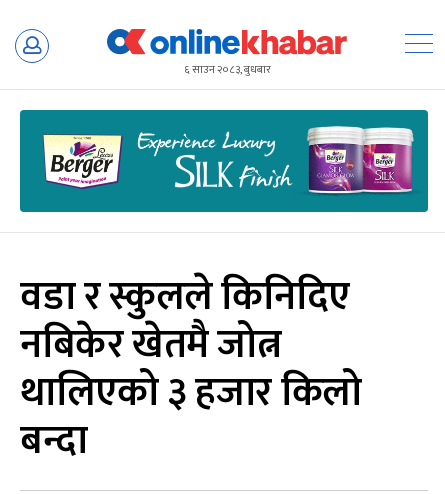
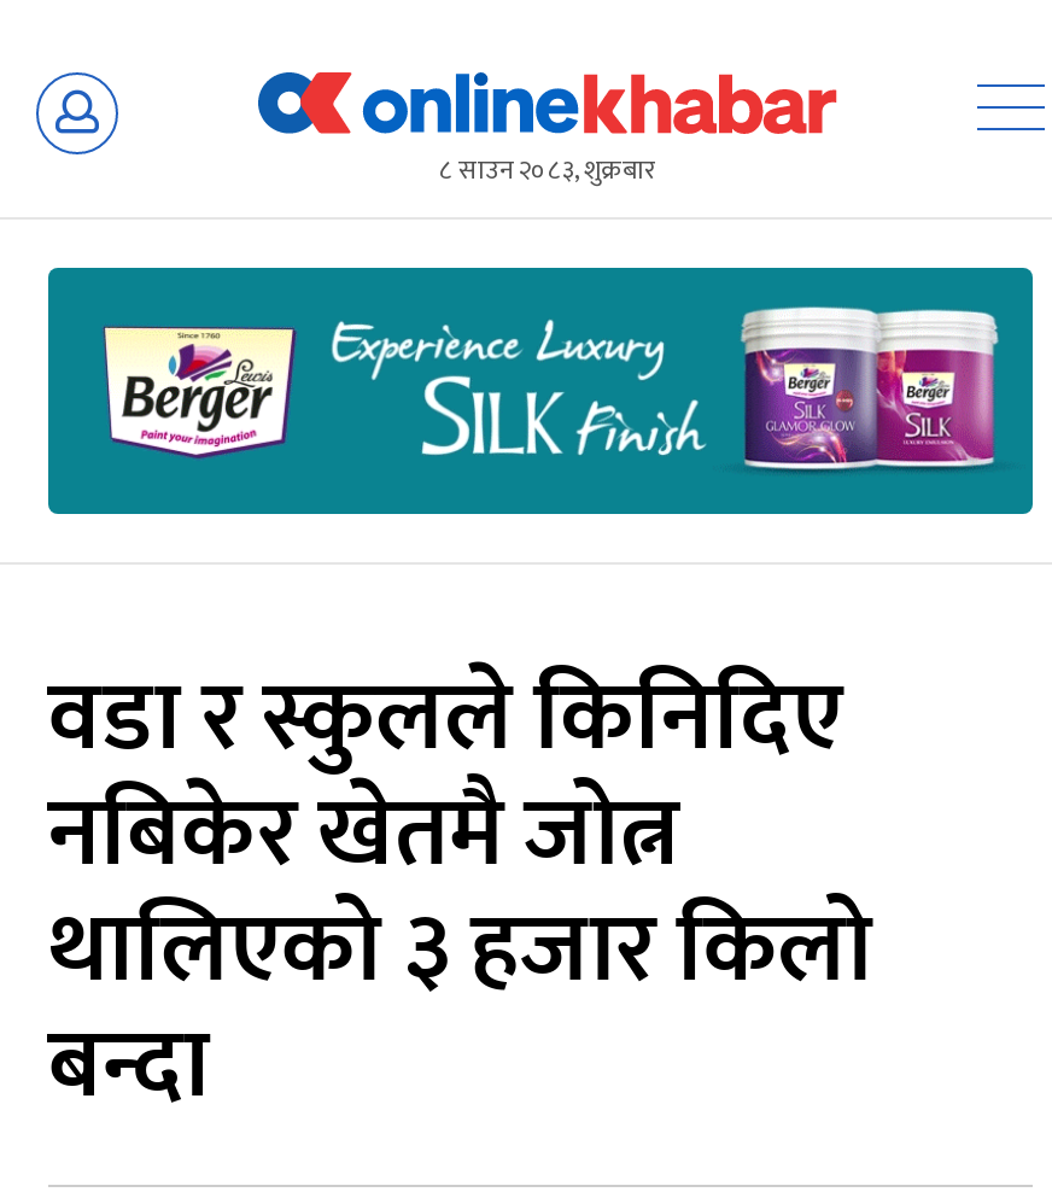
[183,61,270,79] ६ साउन २०८३, बुधबार -> [439,150,656,193] ८ साउन २०८३, शुक्रबार

